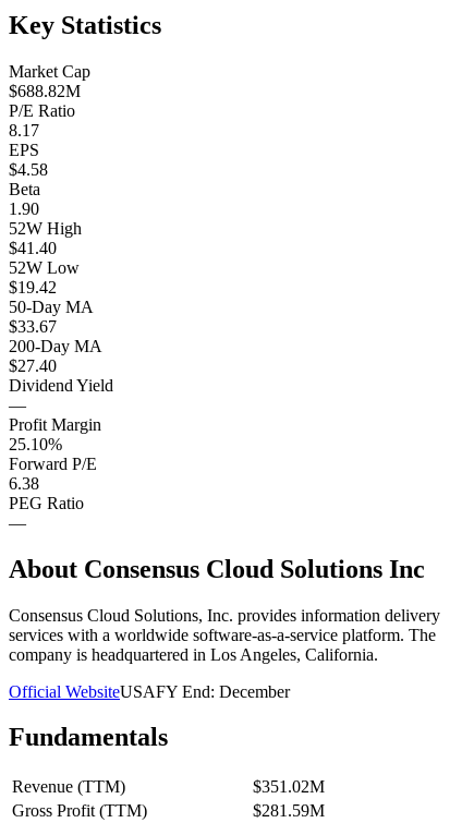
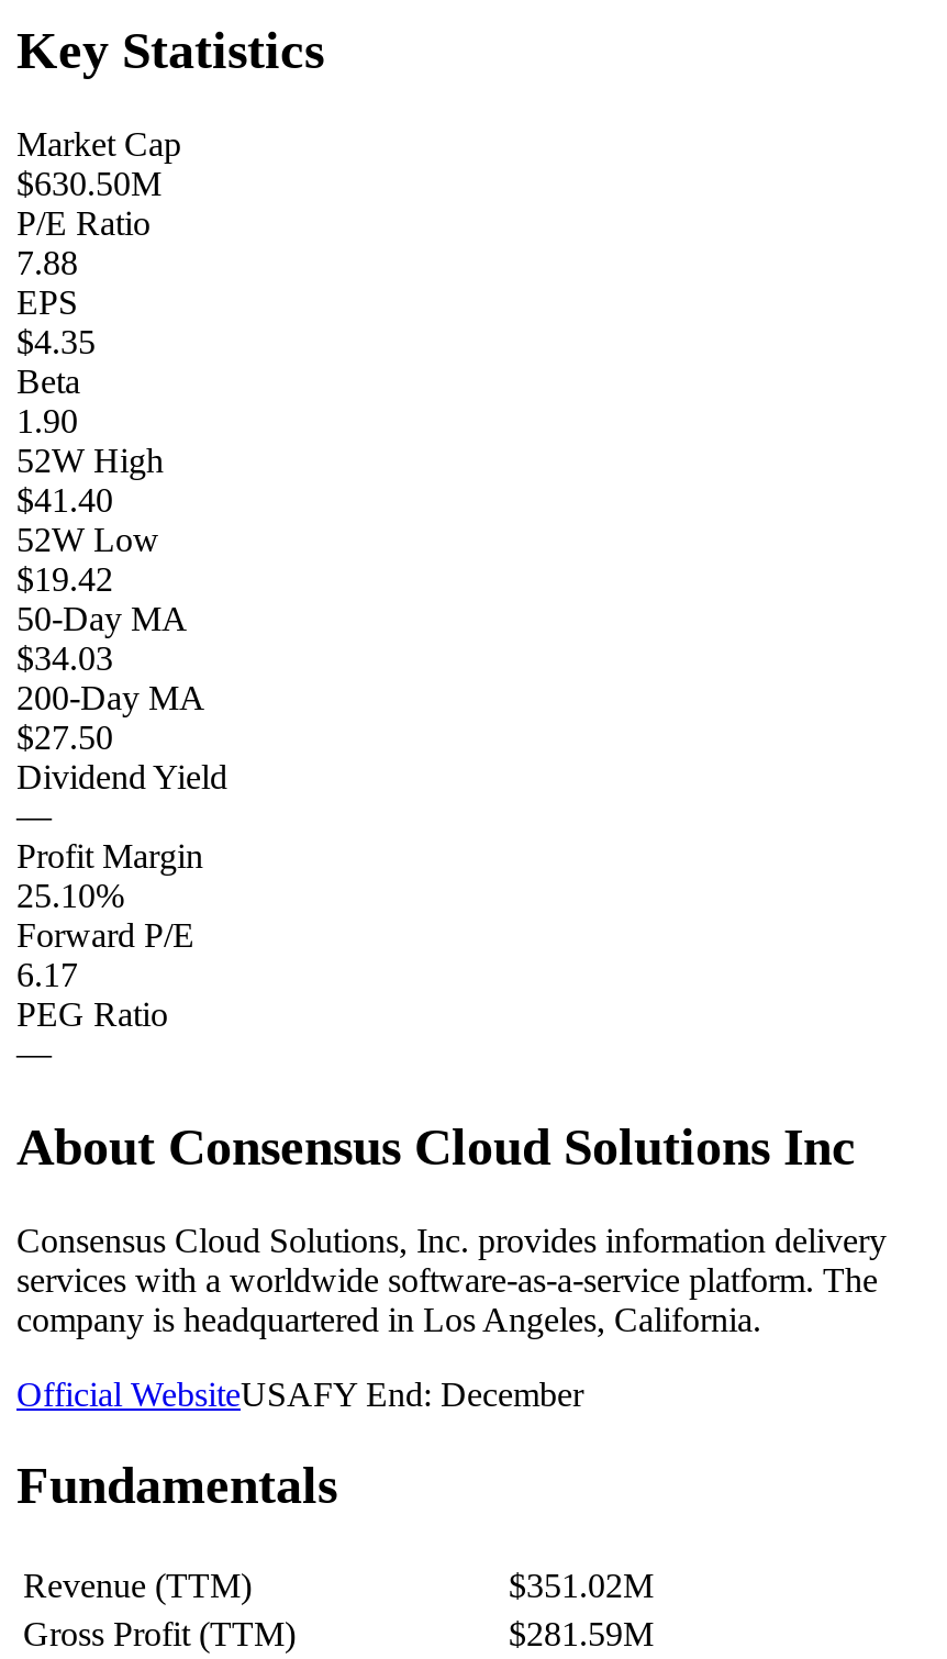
[9,81,81,100] $688.82M -> [16,164,161,201] $630.50M
[9,121,39,139] 8.17 -> [16,243,78,281] 7.88
[9,160,48,178] $4.58 -> [16,322,96,360] $4.35
[9,317,57,335] $33.67 -> [16,639,113,676] $34.03
[9,356,57,375] $27.40 -> [16,718,113,755] $27.50
[9,474,39,492] 6.38 -> [16,955,78,993] 6.17

